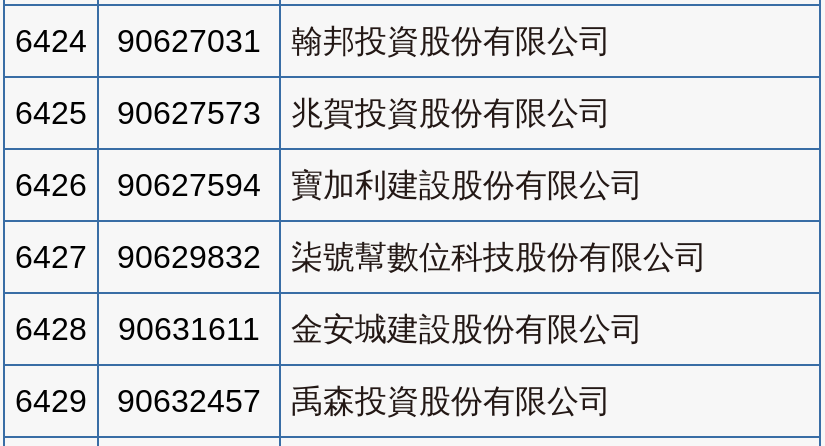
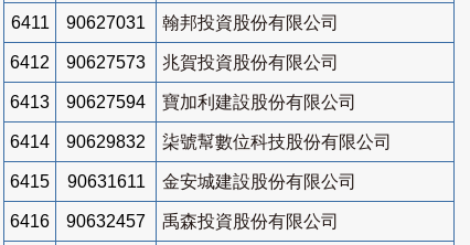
[15,24,611,58] 6424 90627031 翰邦投資股份有限公司 -> [10,13,339,32] 6411 90627031 翰邦投資股份有限公司
[15,96,611,130] 6425 90627573 兆賀投資股份有限公司 -> [10,53,339,72] 6412 90627573 兆賀投資股份有限公司
[15,168,643,202] 6426 90627594 寶加利建設股份有限公司 -> [10,93,356,111] 6413 90627594 寶加利建設股份有限公司
[15,240,707,274] 6427 90629832 柒號幫數位科技股份有限公司 -> [10,132,392,151] 6414 90629832 柒號幫數位科技股份有限公司
[15,312,643,346] 6428 90631611 金安城建設股份有限公司 -> [10,172,356,191] 6415 90631611 金安城建設股份有限公司
[15,384,611,418] 6429 90632457 禹森投資股份有限公司 -> [10,212,339,231] 6416 90632457 禹森投資股份有限公司

